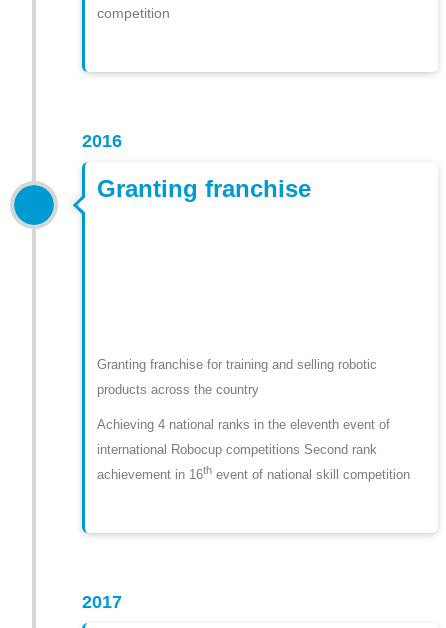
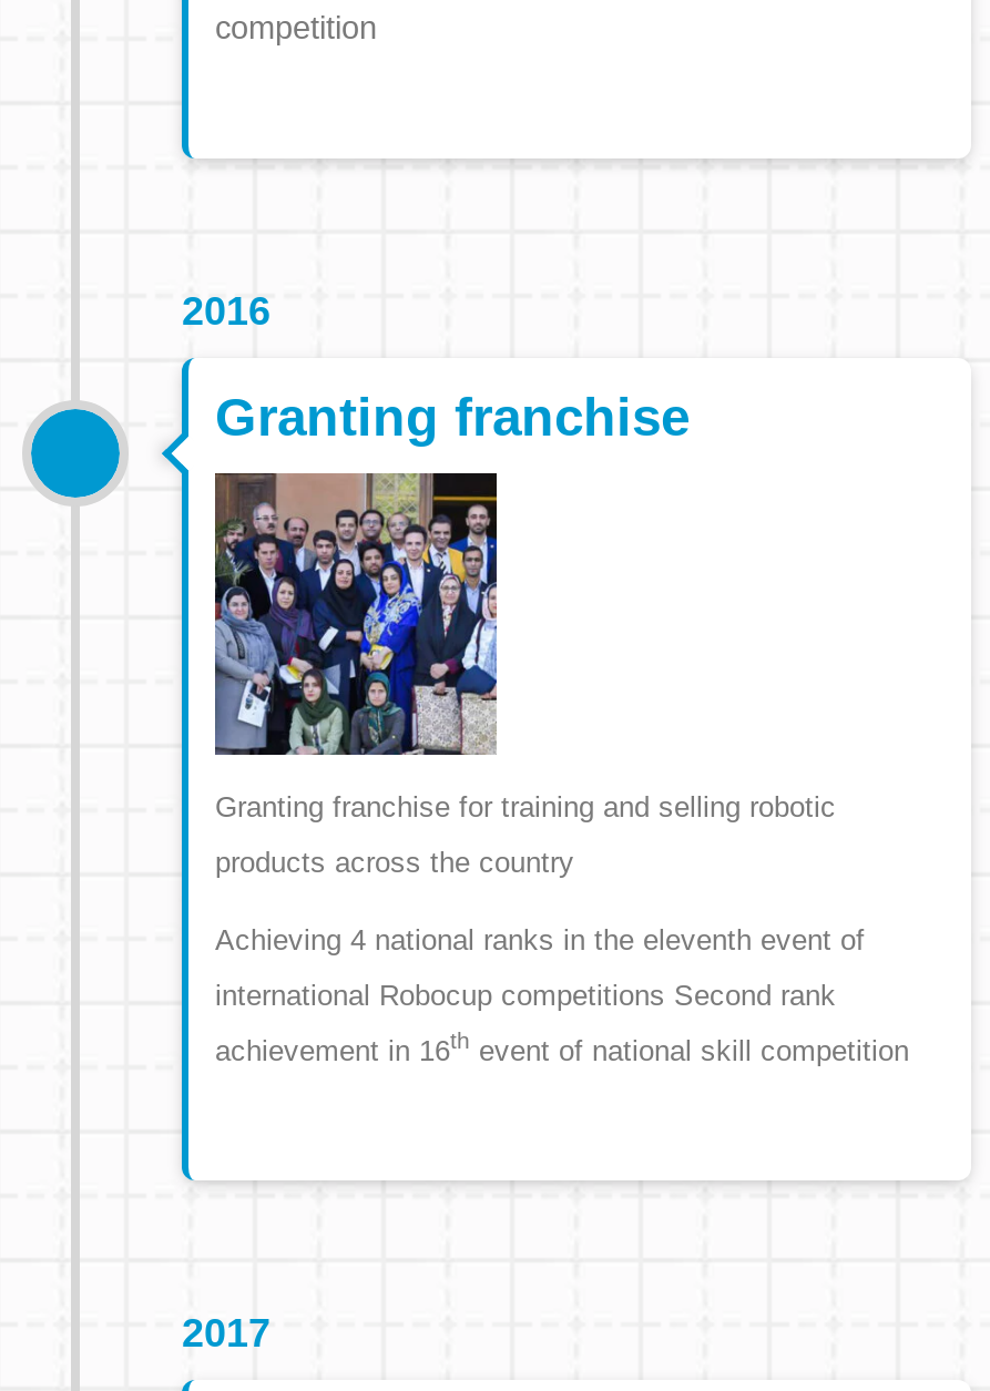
none -> [213,471,499,757] [image]

